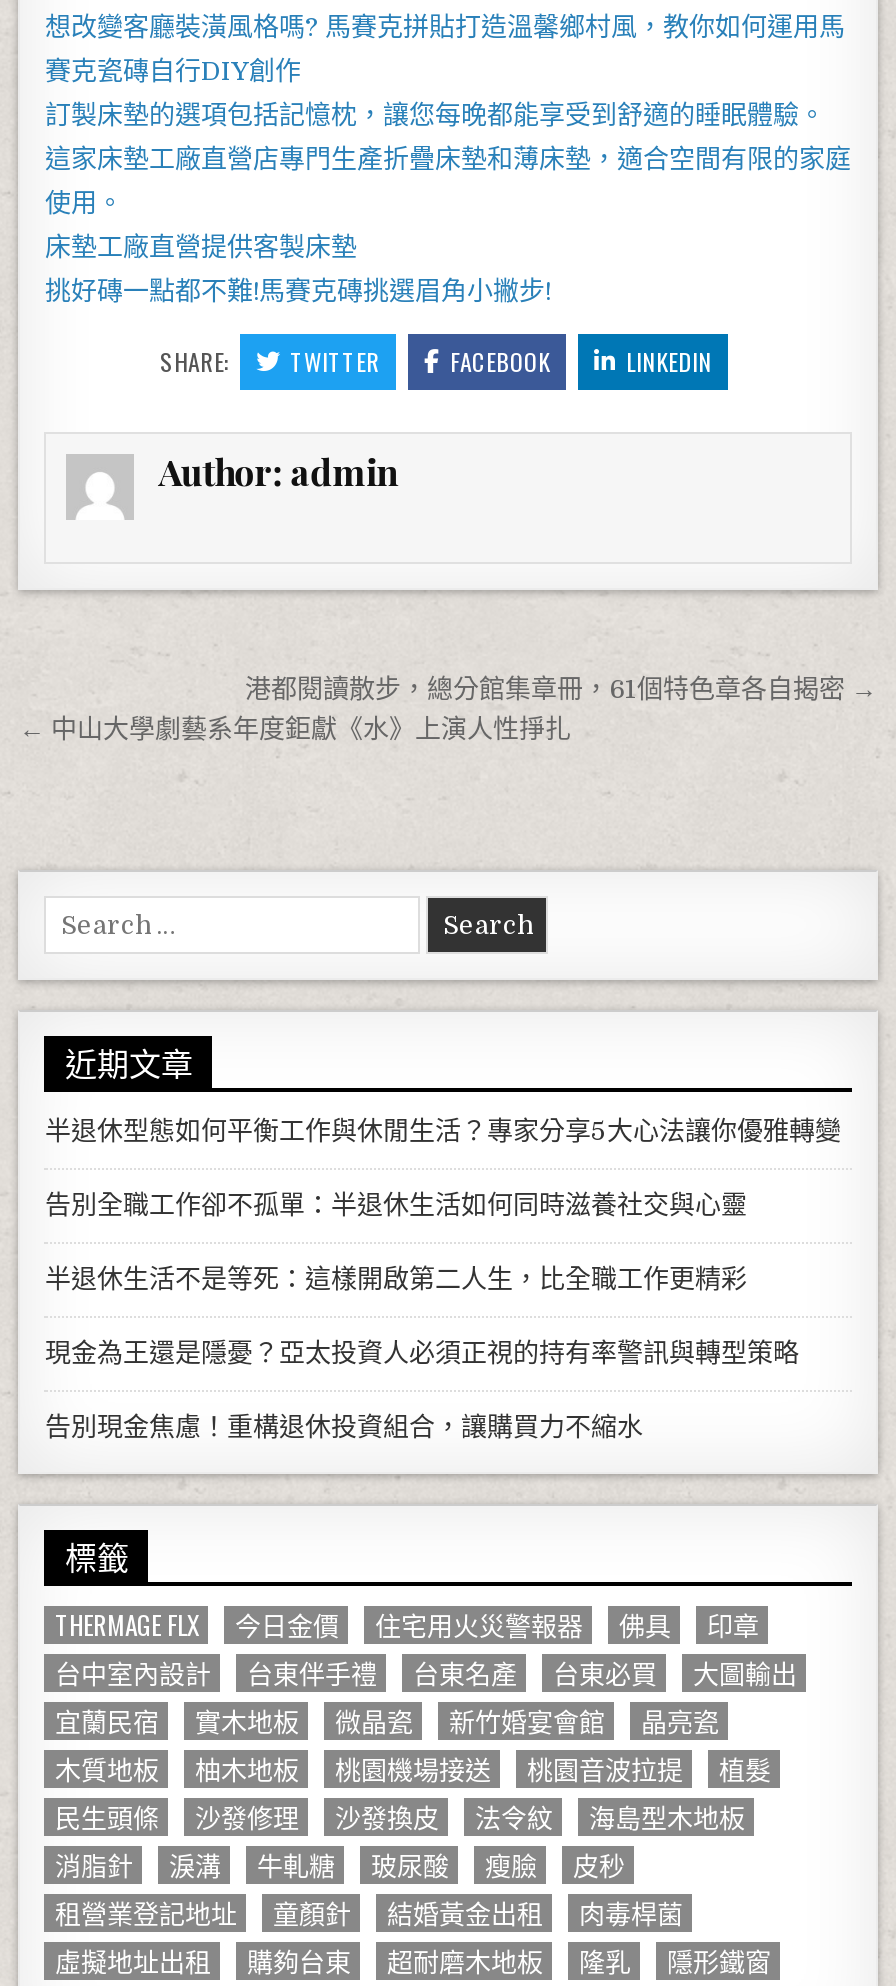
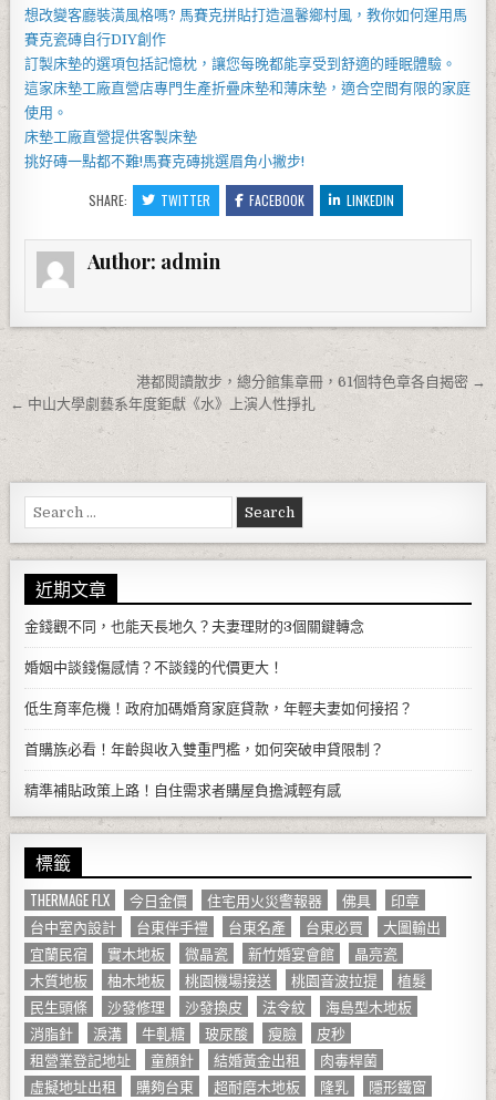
[45,1117,841,1147] 半退休型態如何平衡工作與休閒生活？專家分享5大心法讓你優雅轉變 -> [25,618,365,635] 金錢觀不同，也能天長地久？夫妻理財的3個關鍵轉念
[45,1191,747,1221] 告別全職工作卻不孤單：半退休生活如何同時滋養社交與心靈 -> [25,659,284,676] 婚姻中談錢傷感情？不談錢的代價更大！
[45,1265,747,1295] 半退休生活不是等死：這樣開啟第二人生，比全職工作更精彩 -> [25,700,414,717] 低生育率危機！政府加碼婚育家庭貸款，年輕夫妻如何接招？
[45,1339,799,1369] 現金為王還是隱憂？亞太投資人必須正視的持有率警訊與轉型策略 -> [25,741,385,758] 首購族必看！年齡與收入雙重門檻，如何突破申貸限制？
[45,1413,643,1443] 告別現金焦慮！重構退休投資組合，讓購買力不縮水 -> [25,782,342,799] 精準補貼政策上路！自住需求者購屋負擔減輕有感

